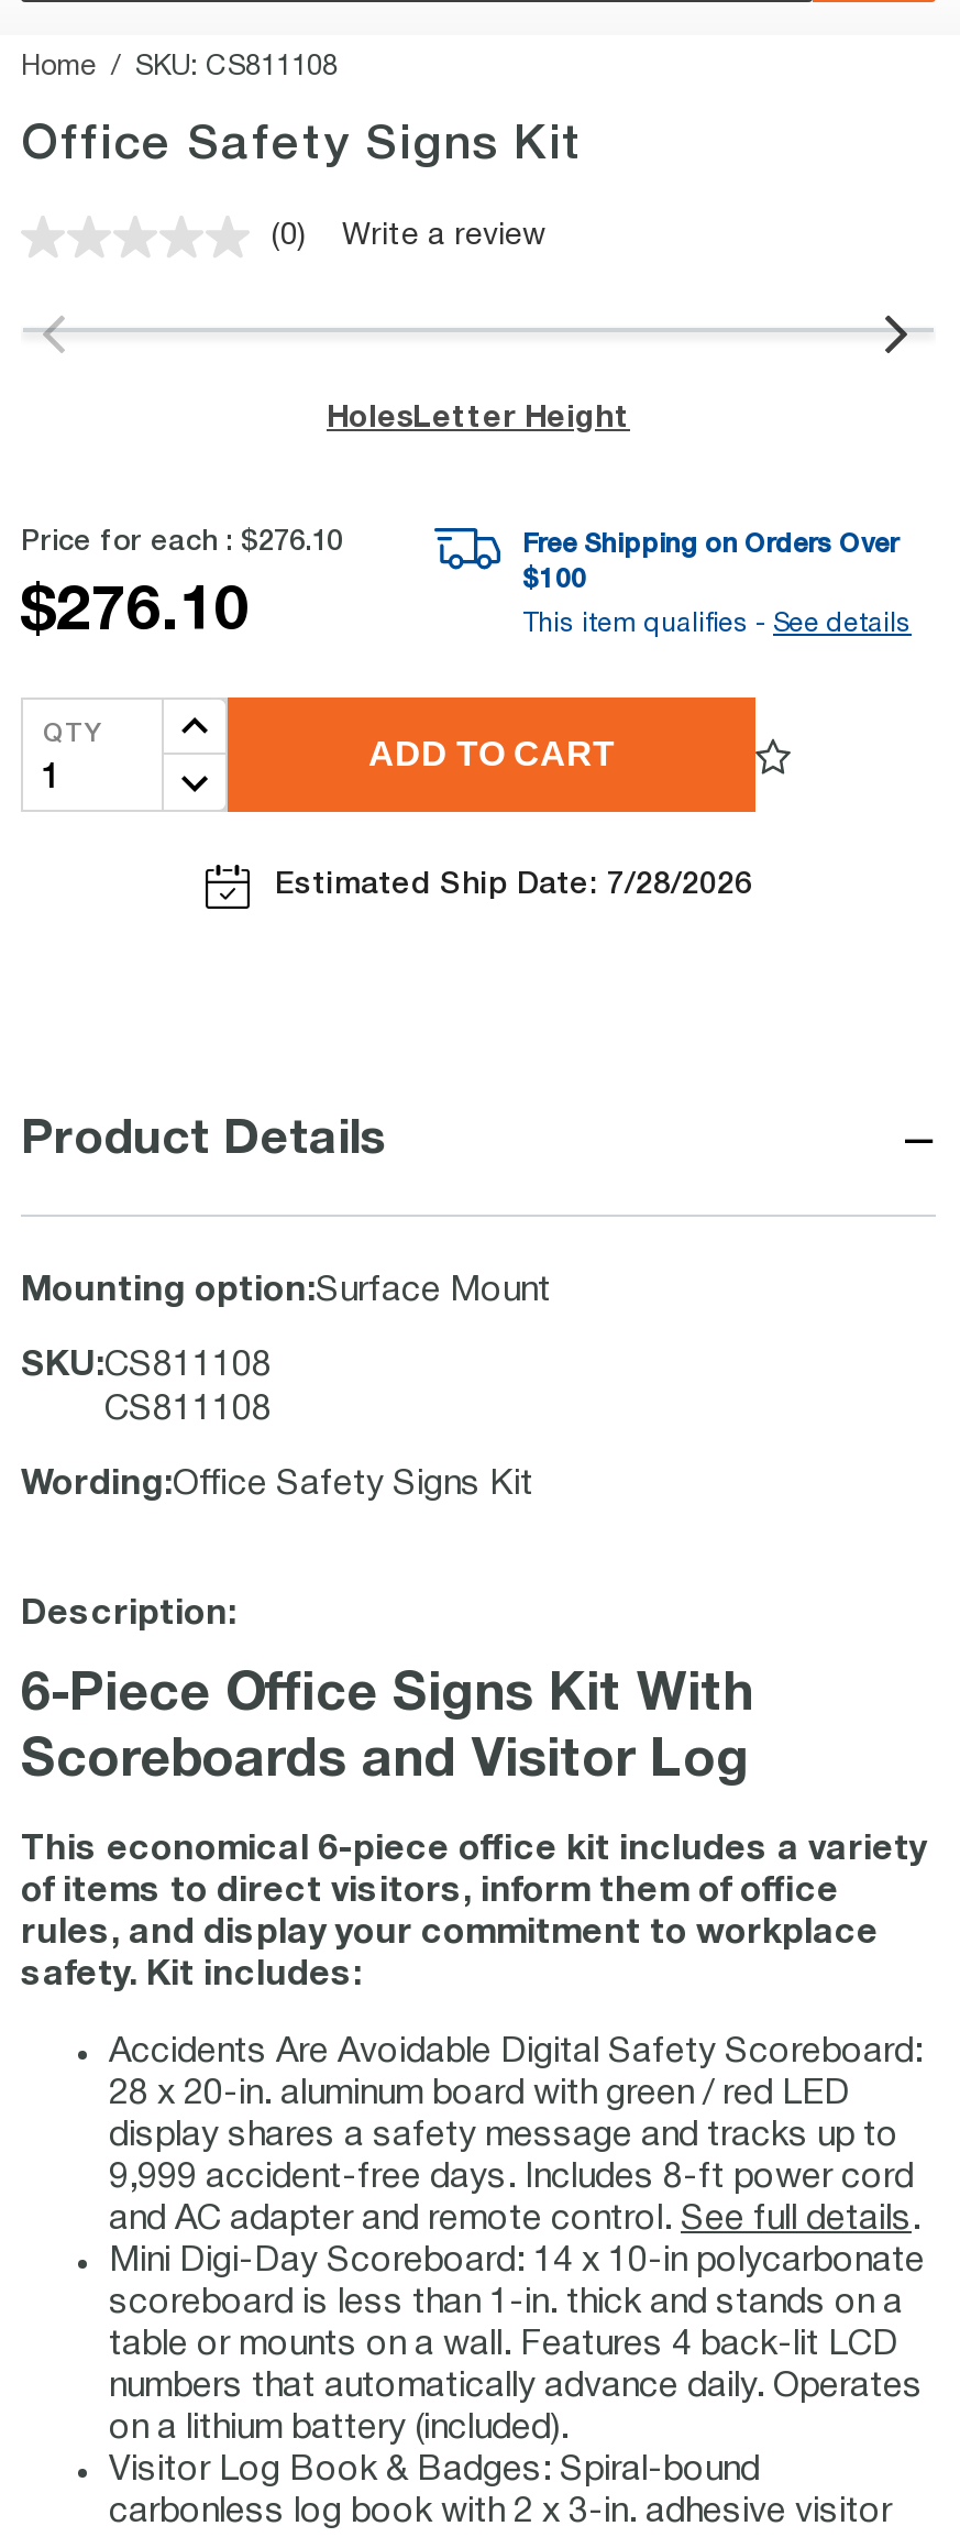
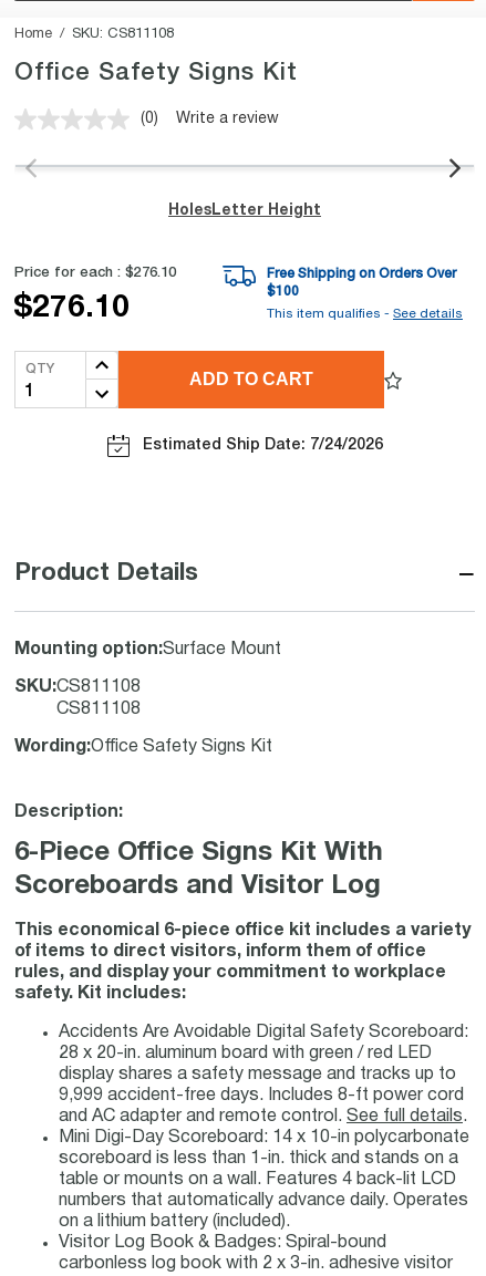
[275,871,752,900] Estimated Ship Date: 7/28/2026 -> [142,438,382,453] Estimated Ship Date: 7/24/2026

